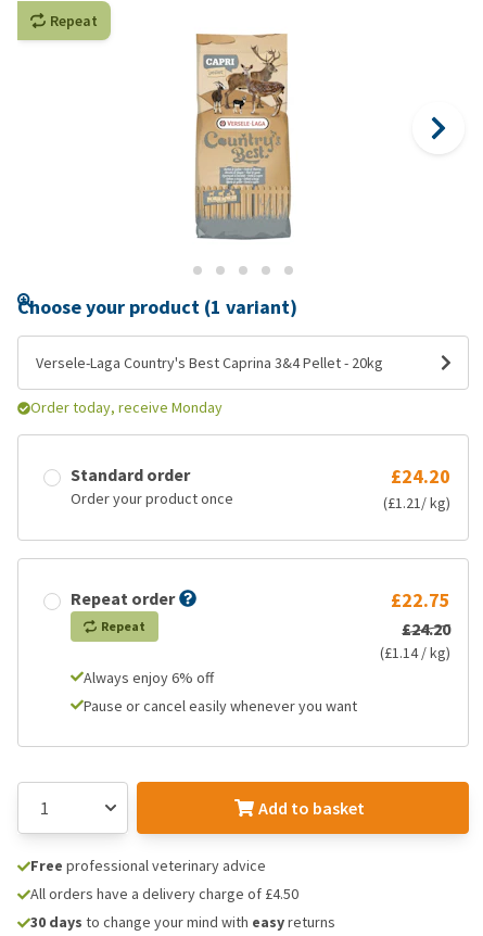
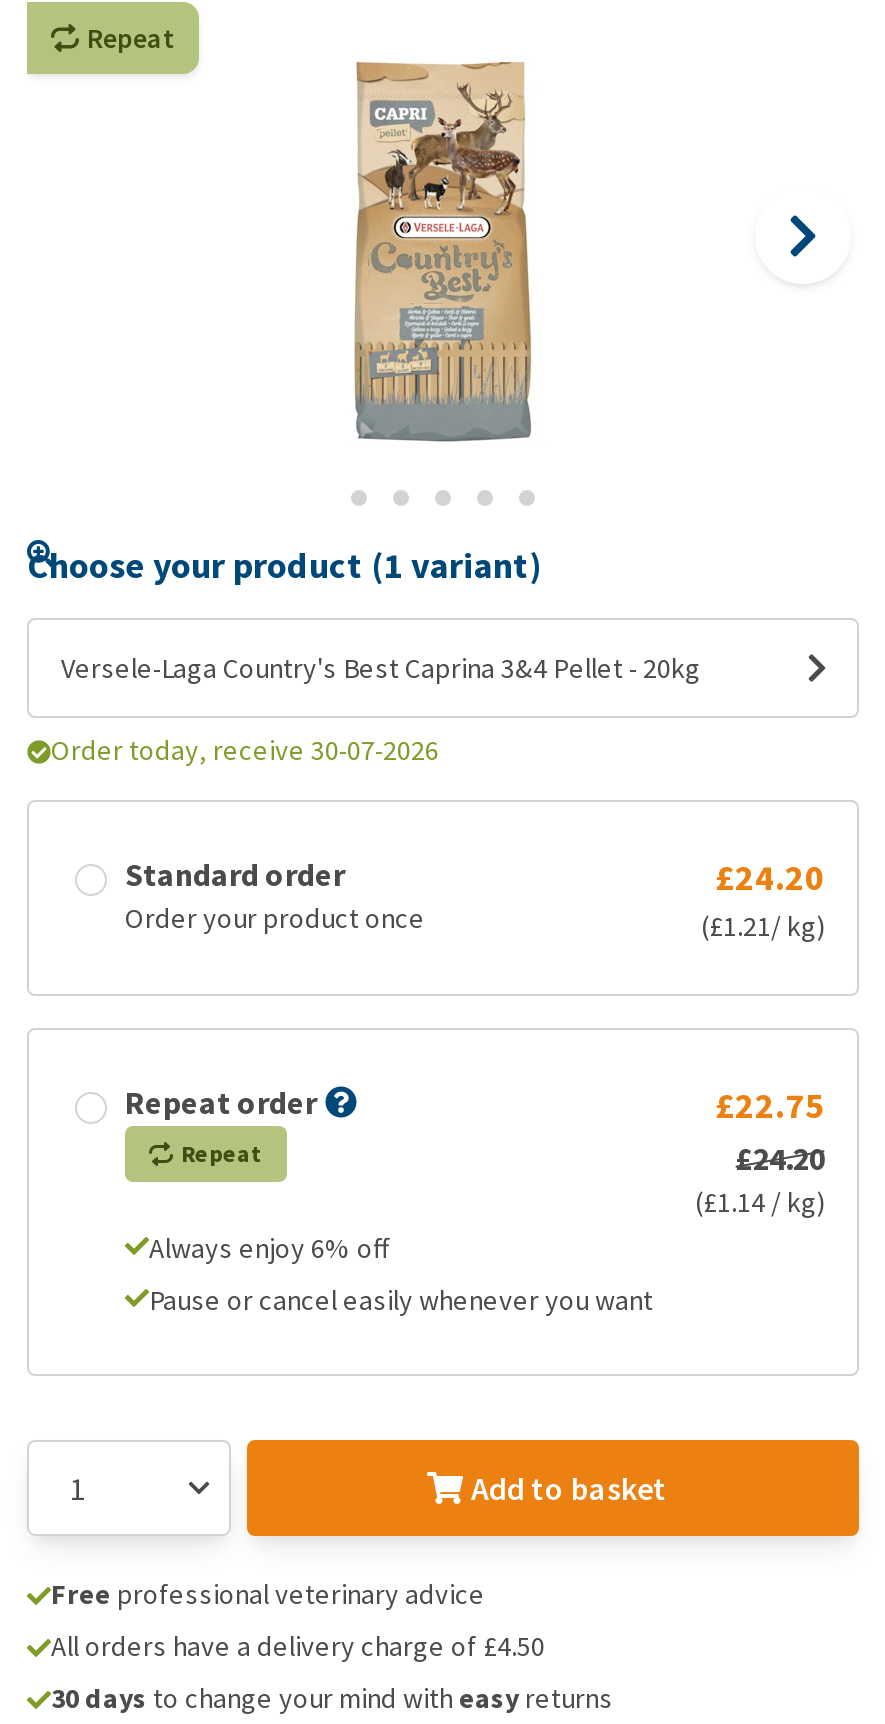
[30,397,223,417] Order today, receive Monday -> [51,732,439,768] Order today, receive 30-07-2026

